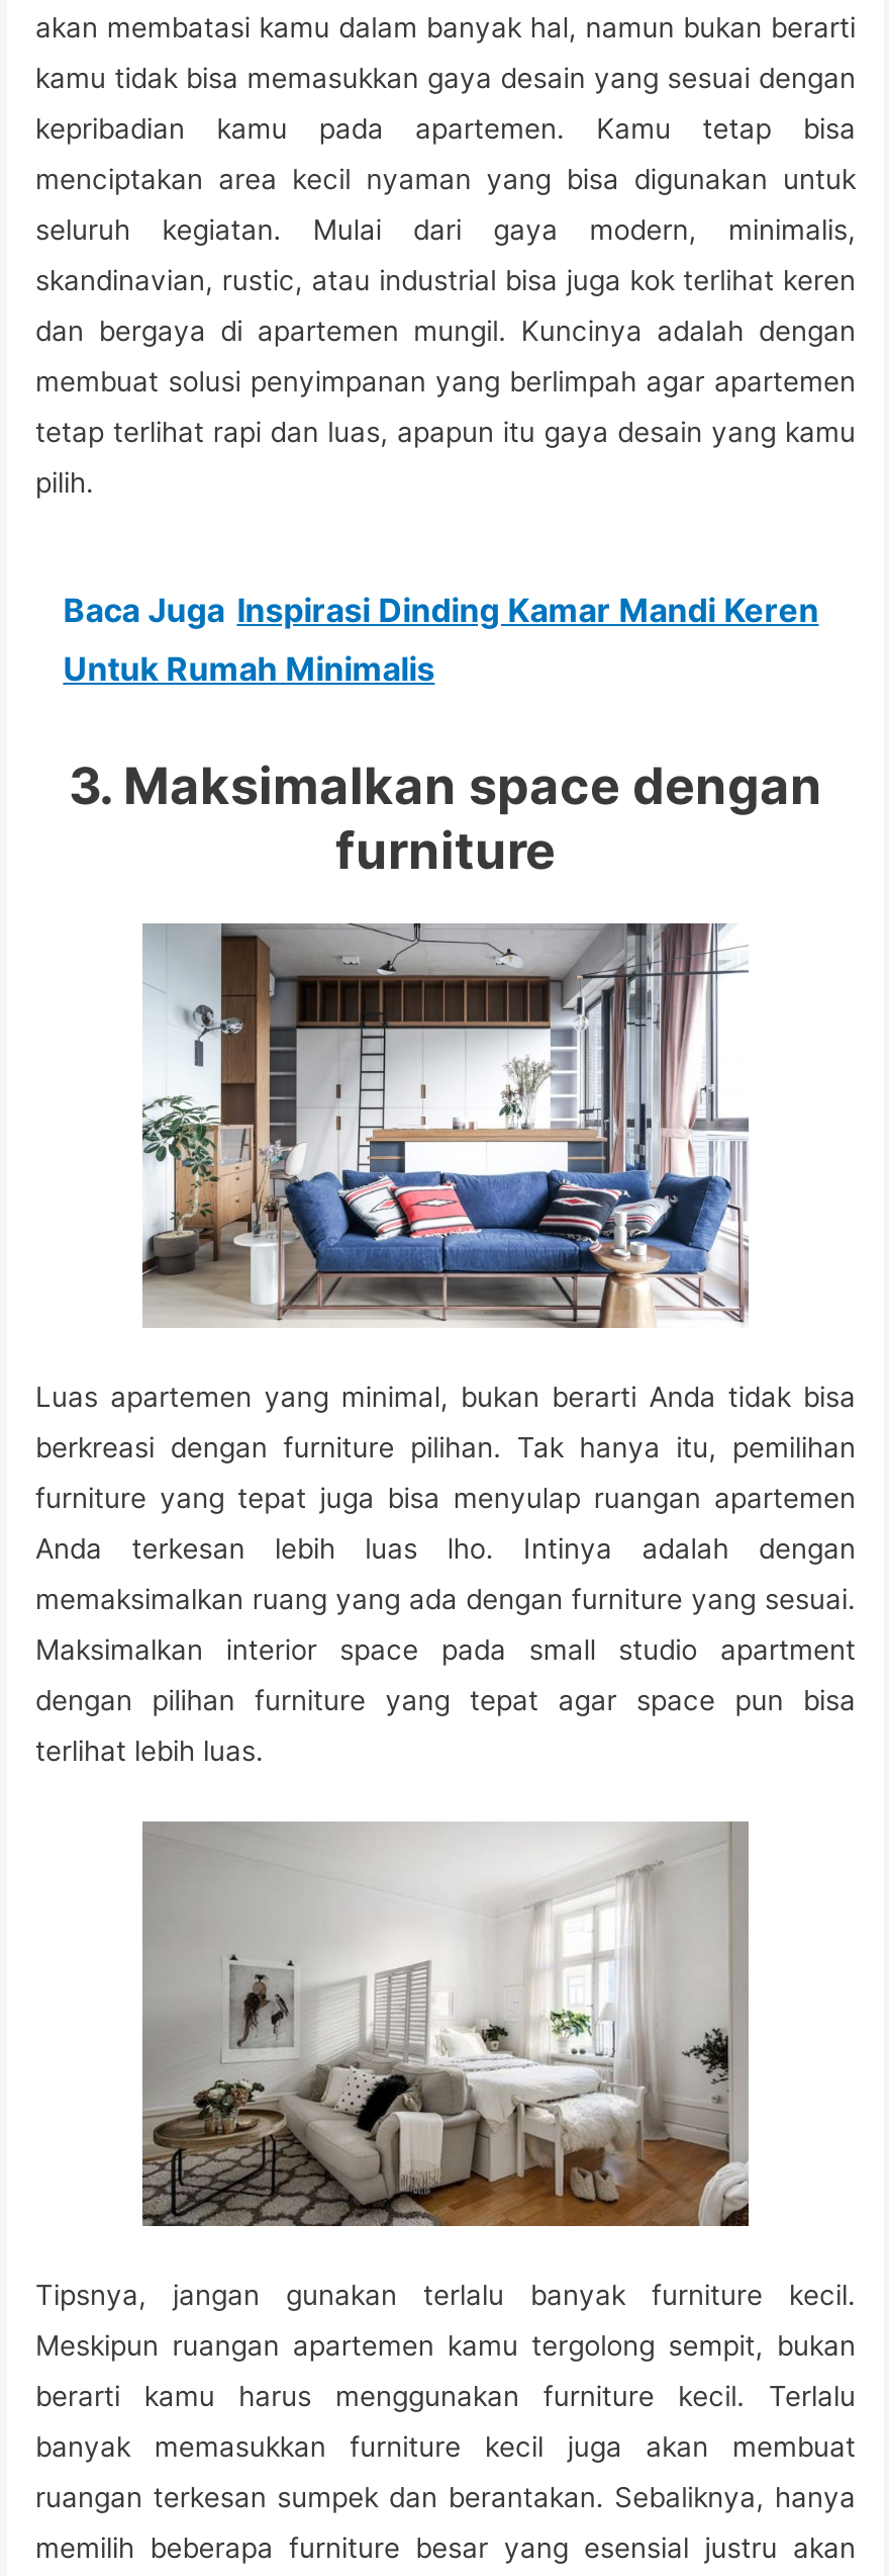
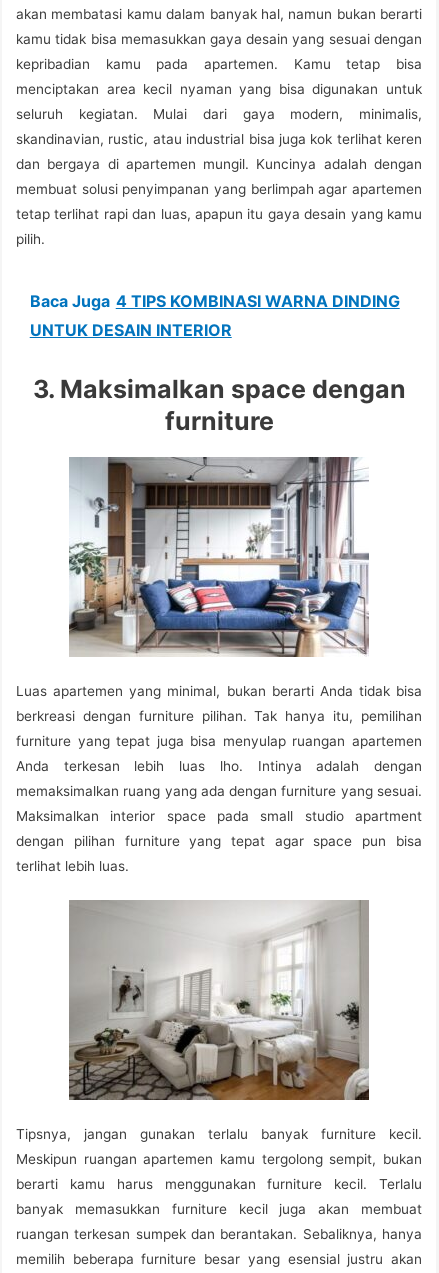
[63,588,819,688] Baca Juga Inspirasi Dinding Kamar Mandi Keren | Untuk Rumah Minimalis -> [30,291,400,340] Baca Juga 4 TIPS KOMBINASI WARNA DINDING | UNTUK DESAIN INTERIOR

